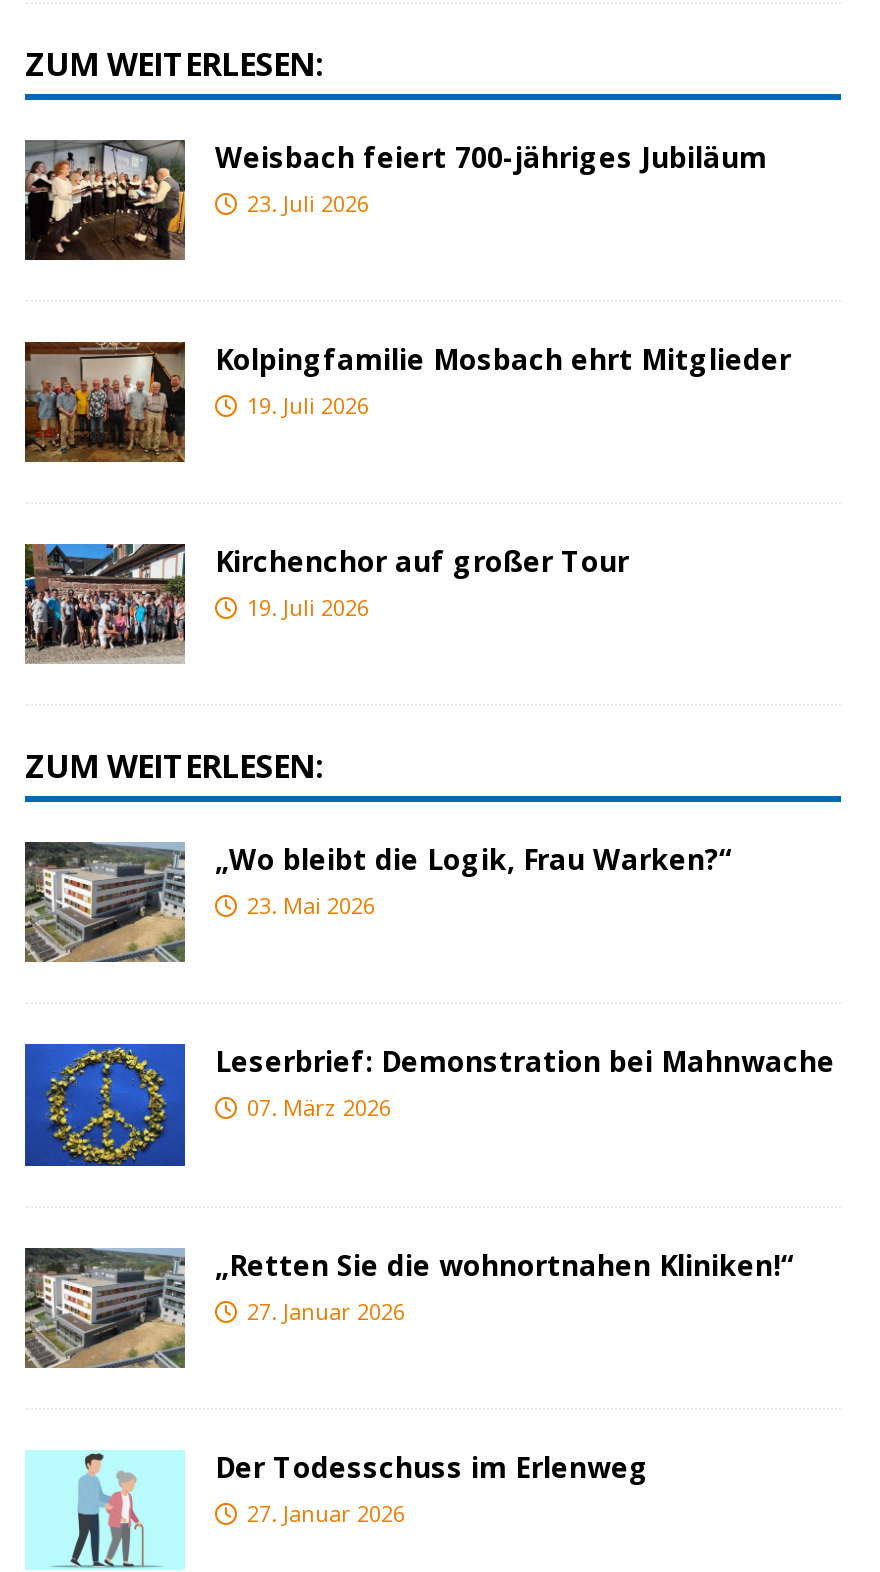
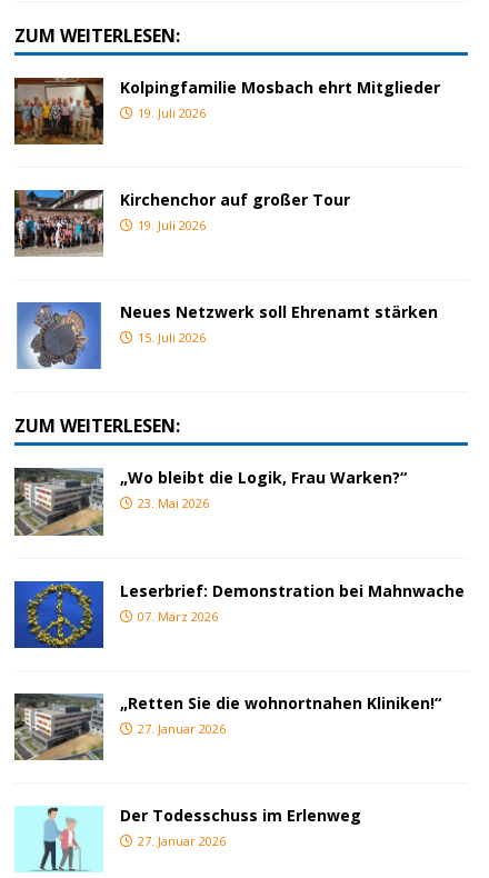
[23,138,767,260] [image] | Weisbach feiert 700-jähriges Jubiläum | 23. Juli 2026 -> none
moved [23,340,791,623] -> [13,77,440,234]: [image] | Kolpingfamilie Mosbach ehrt Mitglieder | 19. Juli 2026 | Kirchenchor auf großer Tour | 19. Juli 2026
none -> [14,301,438,370] [image] | Neues Netzwerk soll Ehrenamt stärken | 15. Juli 2026

